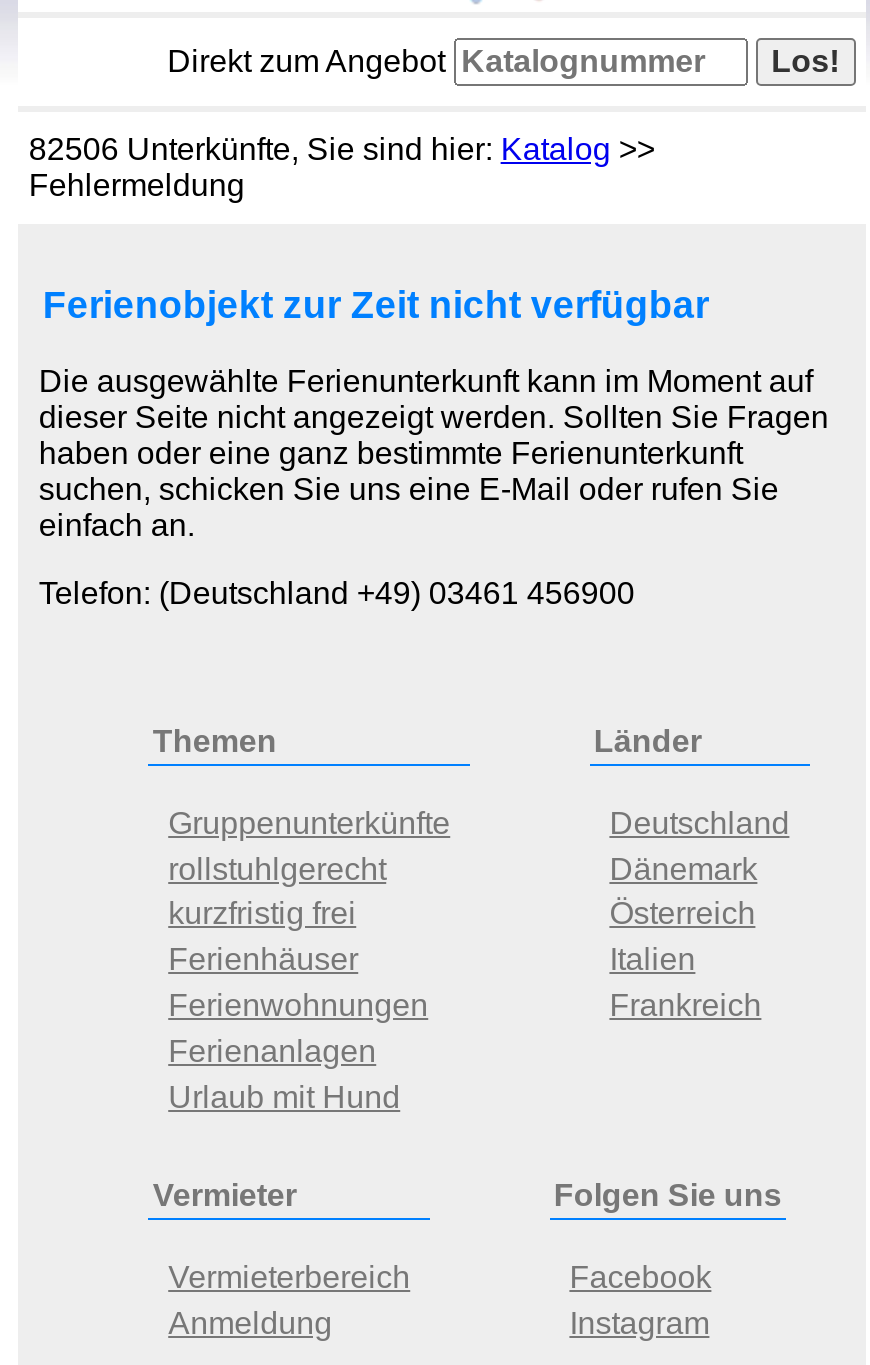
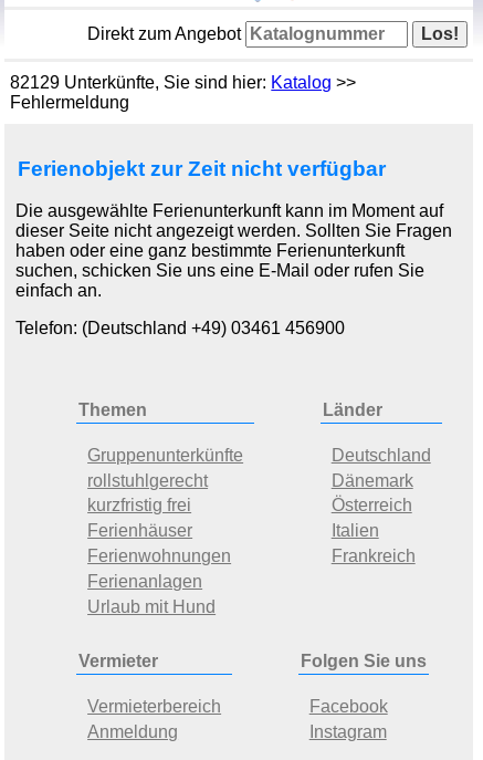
[29,132,655,166] 82506 Unterkünfte, Sie sind hier: Katalog >> -> [10,73,356,92] 82129 Unterkünfte, Sie sind hier: Katalog >>

